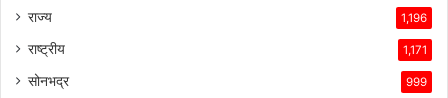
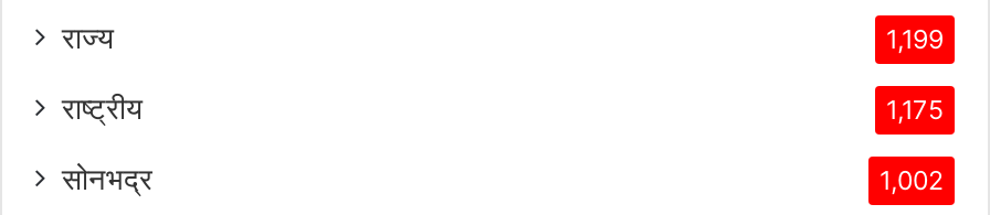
[401,11,427,25] 1,196 -> [886,24,944,55] 1,199
[403,43,427,57] 1,171 -> [886,95,944,125] 1,175
[406,75,427,89] 999 -> [880,165,944,196] 1,002

